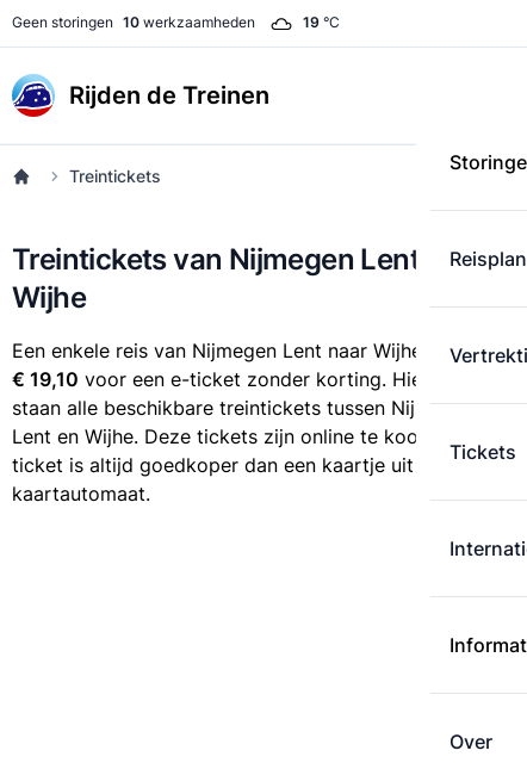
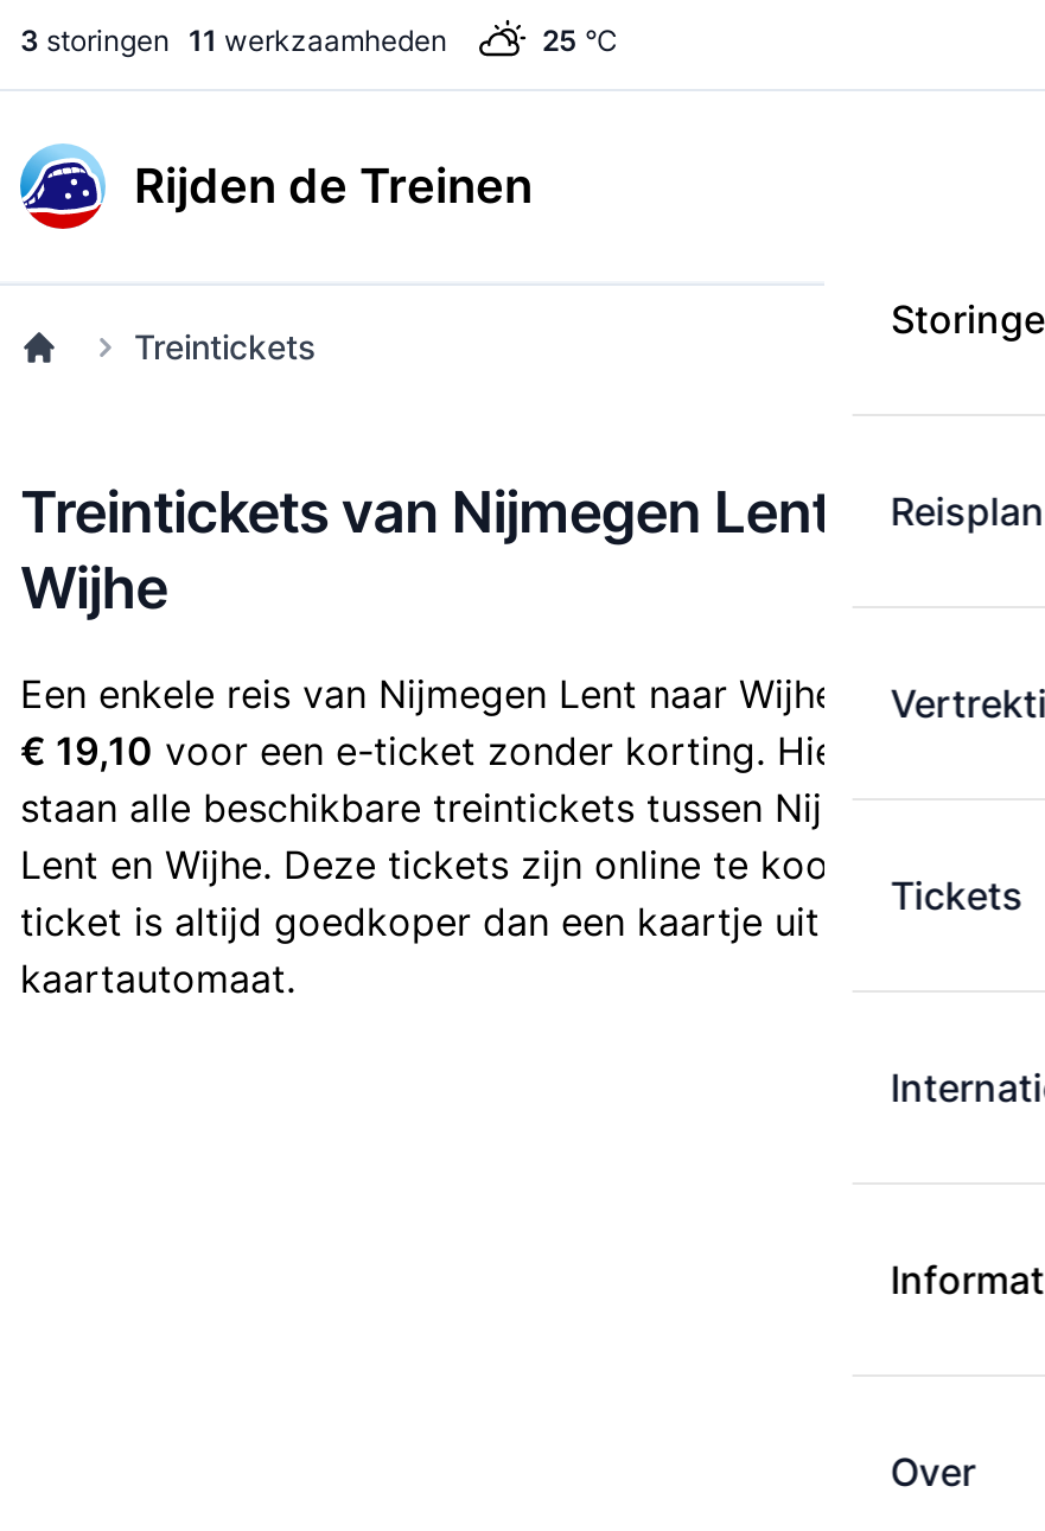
[12,13,255,31] Geen storingen 10 werkzaamheden -> [20,23,447,58] 3 storingen 11 werkzaamheden
[303,13,340,31] 19 °C -> [542,23,618,58] 25 °C

